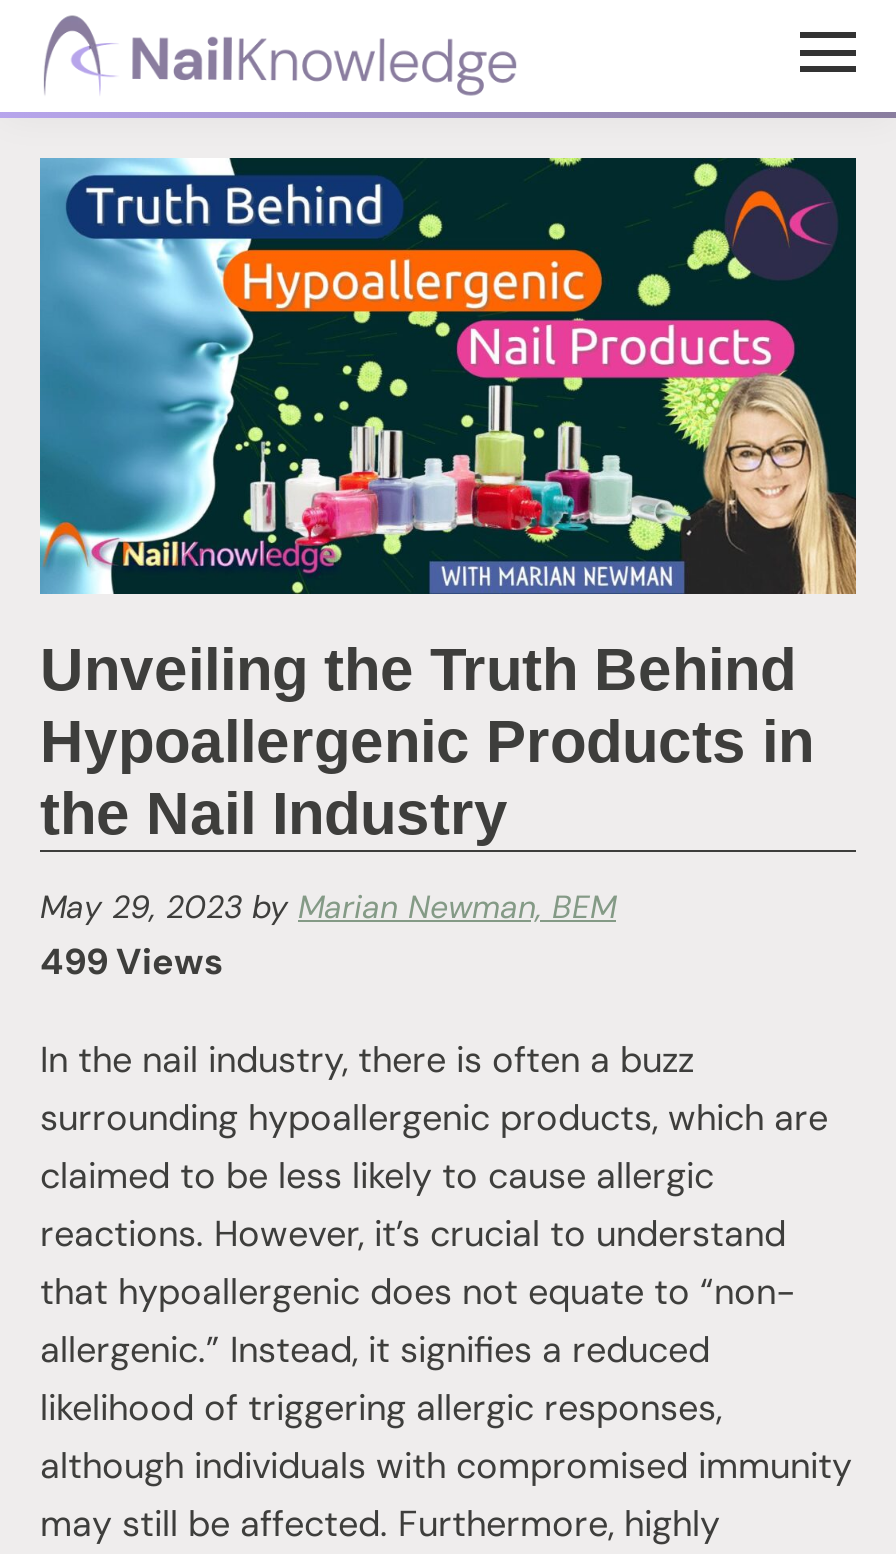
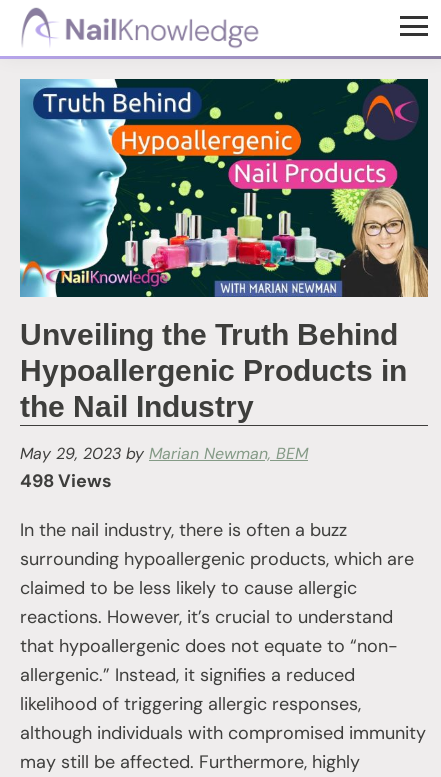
[40,937,224,985] 499 Views -> [20,469,112,493] 498 Views

